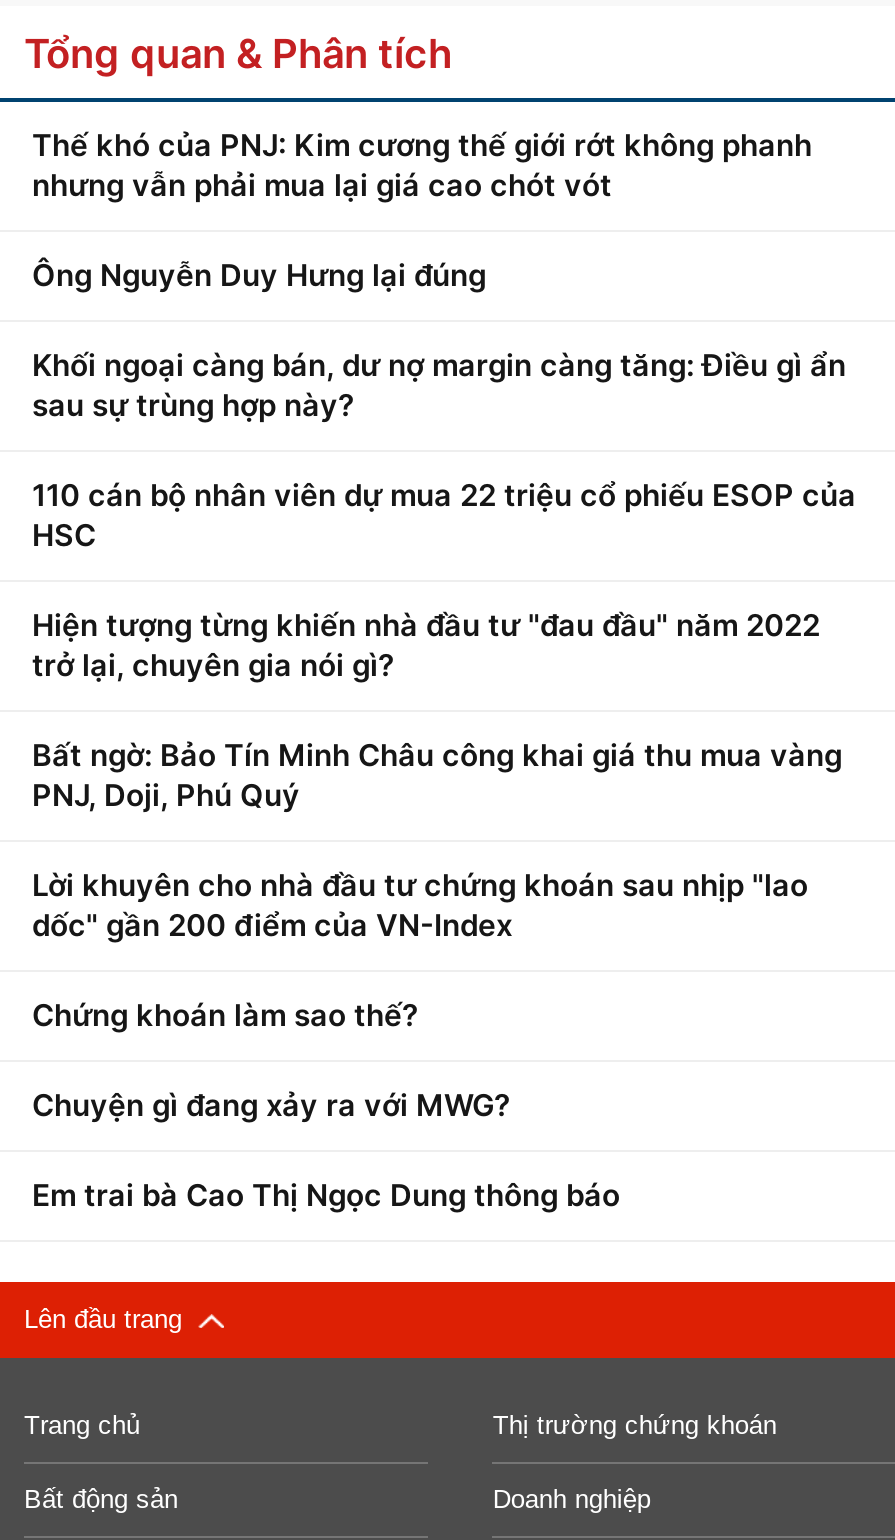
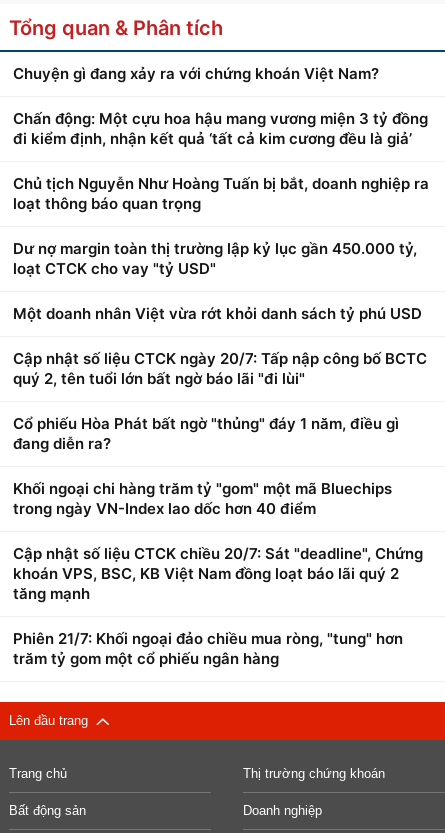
[32,126,812,204] Thế khó của PNJ: Kim cương thế giới rớt không phanh | nhưng vẫn phải mua lại giá cao chót vót -> [13,64,379,83] Chuyện gì đang xảy ra với chứng khoán Việt Nam?
[32,256,486,294] Ông Nguyễn Duy Hưng lại đúng -> [13,109,428,148] Chấn động: Một cựu hoa hậu mang vương miện 3 tỷ đồng | đi kiểm định, nhận kết quả ‘tất cả kim cương đều là giả’
[32,346,846,424] Khối ngoại càng bán, dư nợ margin càng tăng: Điều gì ẩn | sau sự trùng hợp này? -> [13,174,429,213] Chủ tịch Nguyễn Như Hoàng Tuấn bị bắt, doanh nghiệp ra | loạt thông báo quan trọng
[32,476,856,554] 110 cán bộ nhân viên dự mua 22 triệu cổ phiếu ESOP của | HSC -> [13,239,417,278] Dư nợ margin toàn thị trường lập kỷ lục gần 450.000 tỷ, | loạt CTCK cho vay "tỷ USD"
[32,606,820,684] Hiện tượng từng khiến nhà đầu tư "đau đầu" năm 2022 | trở lại, chuyên gia nói gì? -> [13,304,422,323] Một doanh nhân Việt vừa rớt khỏi danh sách tỷ phú USD
[32,736,842,814] Bất ngờ: Bảo Tín Minh Châu công khai giá thu mua vàng | PNJ, Doji, Phú Quý -> [13,349,427,388] Cập nhật số liệu CTCK ngày 20/7: Tấp nập công bố BCTC | quý 2, tên tuổi lớn bất ngờ báo lãi "đi lùi"
[32,866,808,944] Lời khuyên cho nhà đầu tư chứng khoán sau nhịp "lao | dốc" gần 200 điểm của VN-Index -> [13,414,399,453] Cổ phiếu Hòa Phát bất ngờ "thủng" đáy 1 năm, điều gì | đang diễn ra?
[32,996,418,1034] Chứng khoán làm sao thế? -> [13,479,392,518] Khối ngoại chi hàng trăm tỷ "gom" một mã Bluechips | trong ngày VN-Index lao dốc hơn 40 điểm
[32,1086,510,1124] Chuyện gì đang xảy ra với MWG? -> [13,544,423,603] Cập nhật số liệu CTCK chiều 20/7: Sát "deadline", Chứng | khoán VPS, BSC, KB Việt Nam đồng loạt báo lãi quý 2 | tăng mạnh
[32,1176,620,1214] Em trai bà Cao Thị Ngọc Dung thông báo -> [13,629,403,668] Phiên 21/7: Khối ngoại đảo chiều mua ròng, "tung" hơn | trăm tỷ gom một cổ phiếu ngân hàng

